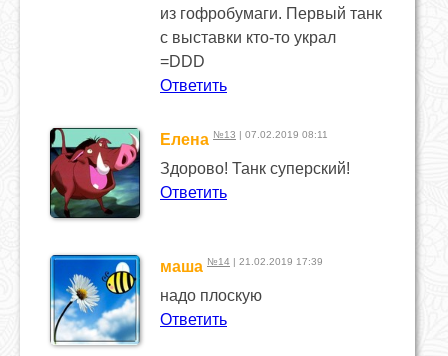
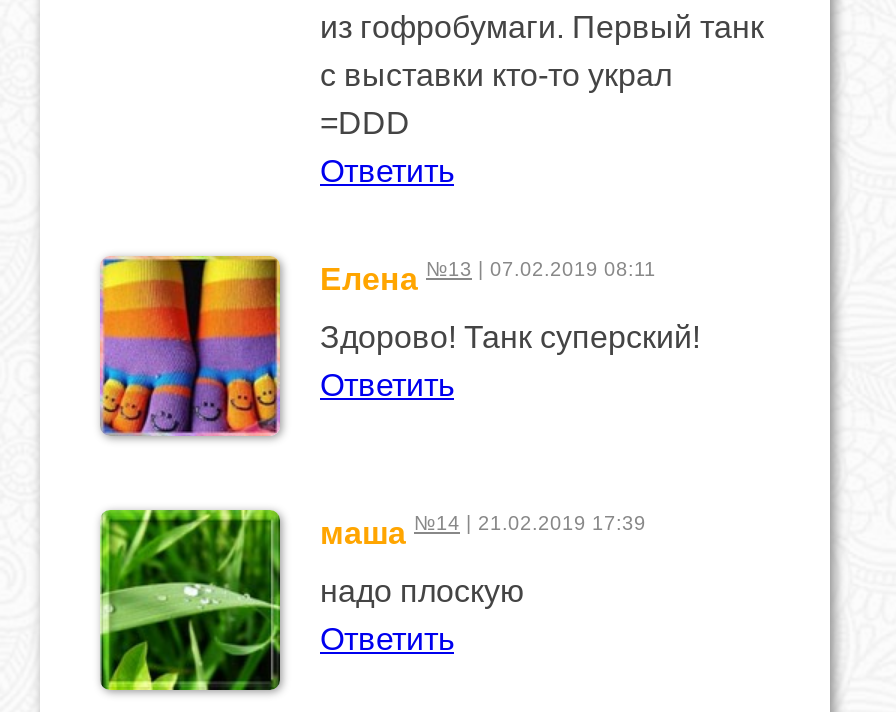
[49,127,141,219] [image] -> [100,254,282,436] [image]
[49,254,141,345] [image] -> [98,508,282,692] [image]

